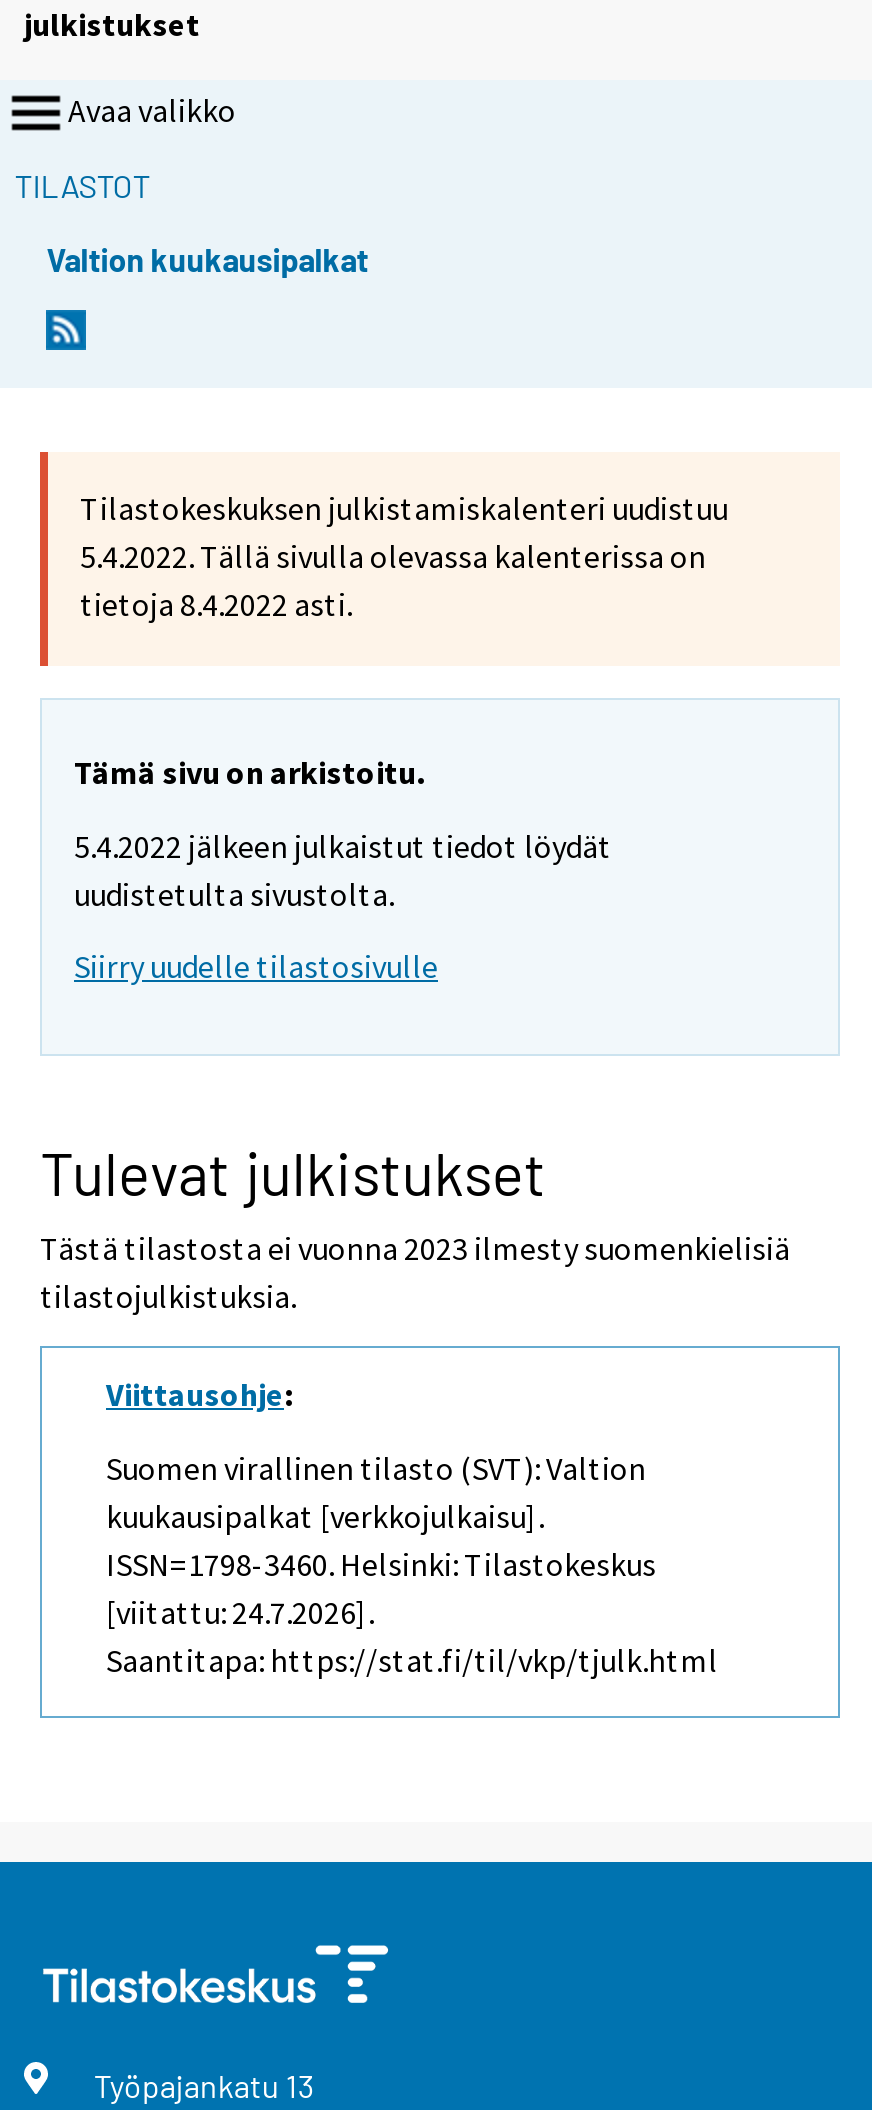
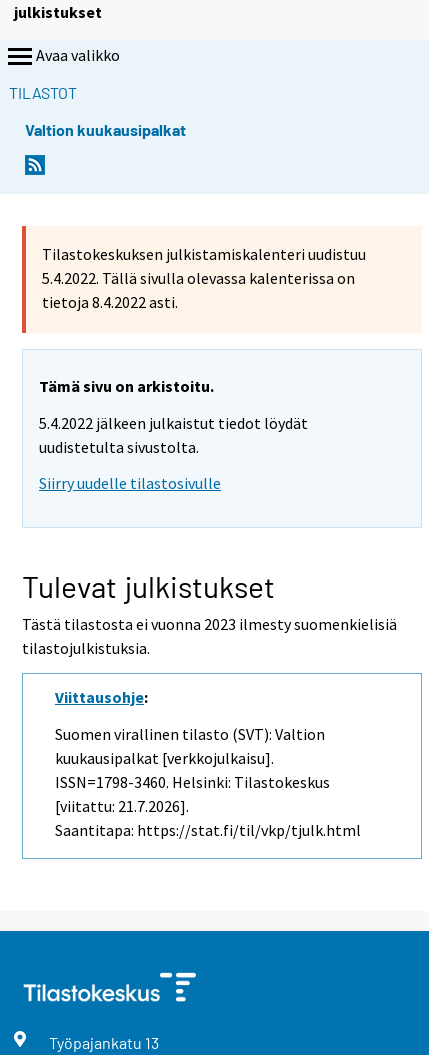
[106,1592,374,1632] [viitattu: 24.7.2026]. -> [55,796,189,816] [viitattu: 21.7.2026].

